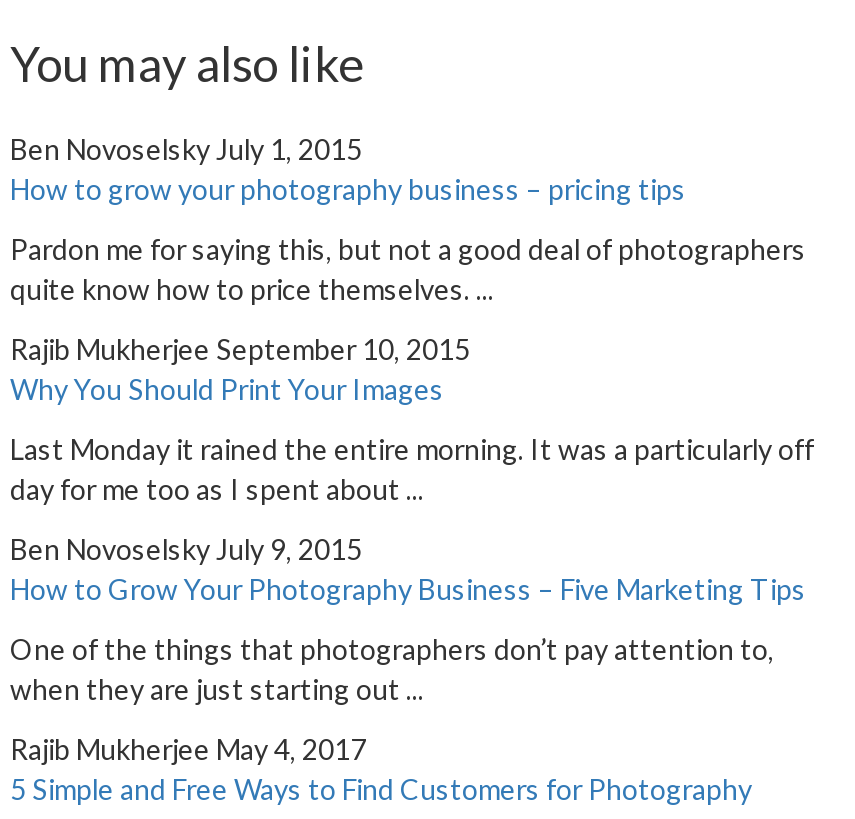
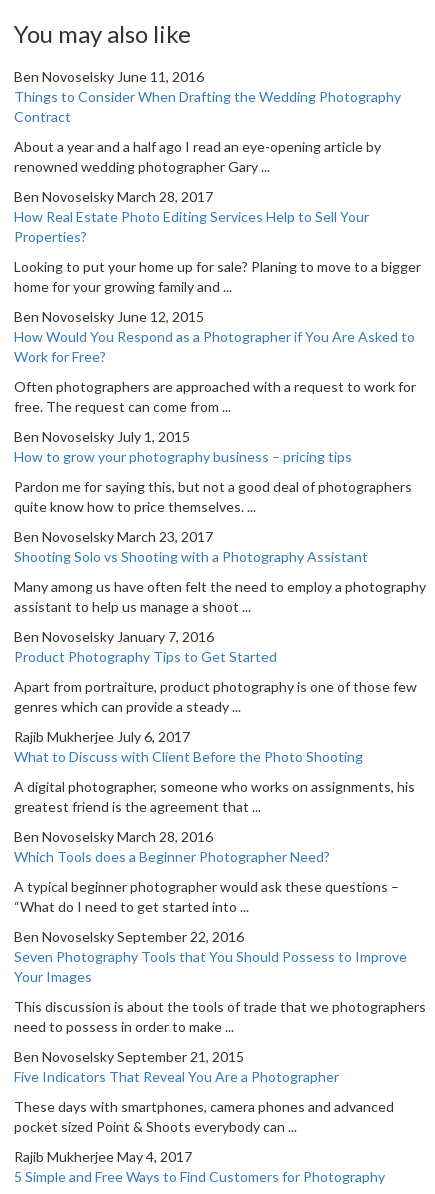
none -> [14,68,421,415] Ben Novoselsky June 11, 2016 | Things to Consider When Drafting the Wedding Photography | Contract | About a year and a half ago I read an eye-opening article by | renowned wedding photographer Gary ... | Ben Novoselsky March 28, 2017 | How Real Estate Photo Editing Services Help to Sell Your | Properties? | Looking to put your home up for sale? Planing to move to a bigger | home for your growing family and ... | Ben Novoselsky June 12, 2015 | How Would You Respond as a Photographer if You Are Asked to | Work for Free? | Often photographers are approached with a request to work for | free. The request can come from ...
[10,332,814,706] Rajib Mukherjee September 10, 2015 | Why You Should Print Your Images | Last Monday it rained the entire morning. It was a particularly off | day for me too as I spent about ... | Ben Novoselsky July 9, 2015 | How to Grow Your Photography Business – Five Marketing Tips | One of the things that photographers don’t pay attention to, | when they are just starting out ... -> [14,528,426,1135] Ben Novoselsky March 23, 2017 | Shooting Solo vs Shooting with a Photography Assistant | Many among us have often felt the need to employ a photography | assistant to help us manage a shoot ... | Ben Novoselsky January 7, 2016 | Product Photography Tips to Get Started | Apart from portraiture, product photography is one of those few | genres which can provide a steady ... | Rajib Mukherjee July 6, 2017 | What to Discuss with Client Before the Photo Shooting | A digital photographer, someone who works on assignments, his | greatest friend is the agreement that ... | Ben Novoselsky March 28, 2016 | Which Tools does a Beginner Photographer Need? | A typical beginner photographer would ask these questions – | “What do I need to get started into ... | Ben Novoselsky September 22, 2016 | Seven Photography Tools that You Should Possess to Improve | Your Images | This discussion is about the tools of trade that we photographers | need to possess in order to make ... | Ben Novoselsky September 21, 2015 | Five Indicators That Reveal You Are a Photographer | These days with smartphones, camera phones and advanced | pocket sized Point & Shoots everybody can ...

